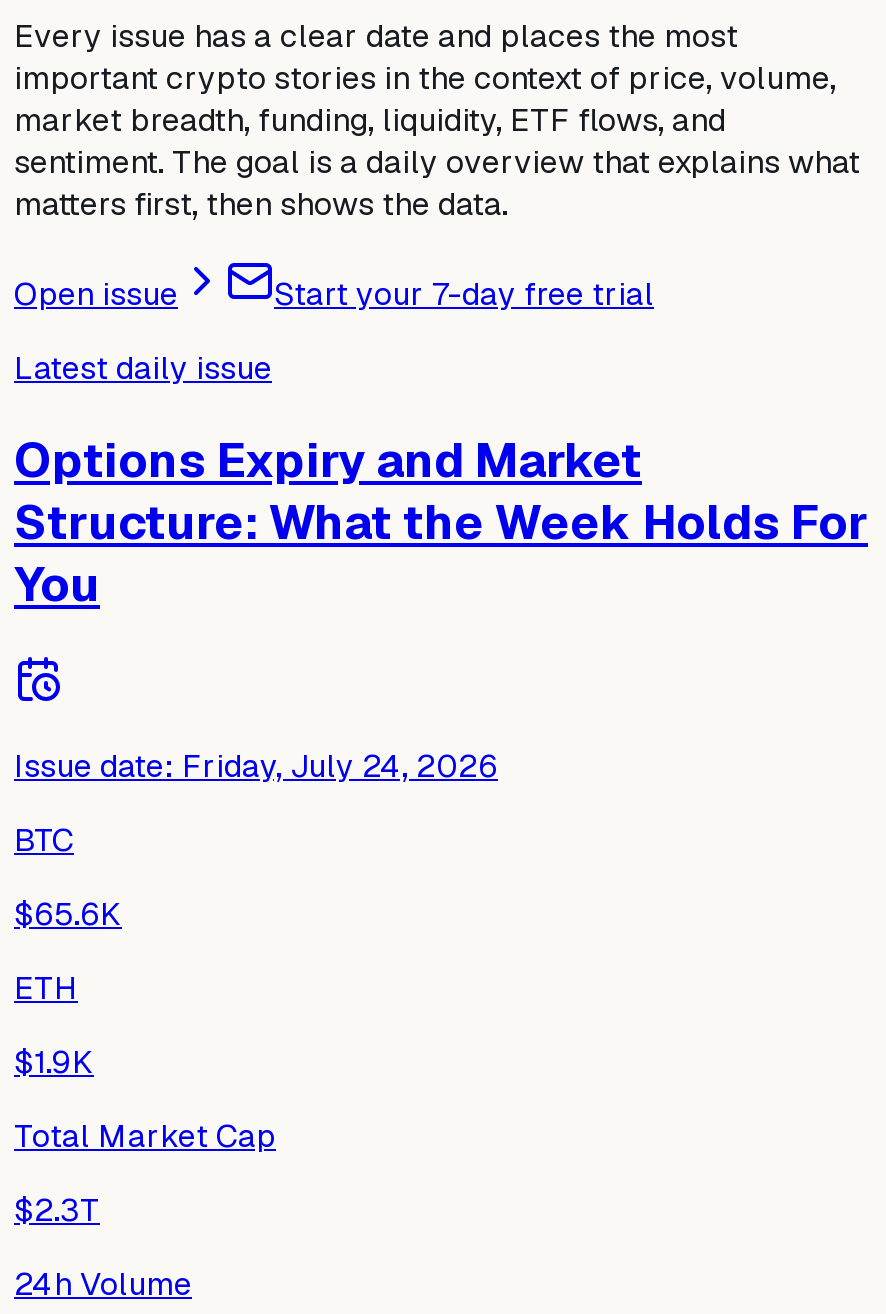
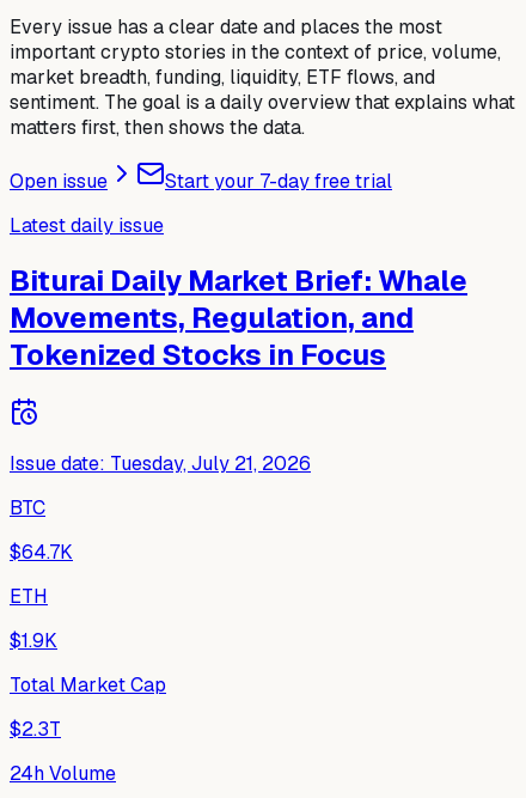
[14,428,868,614] Options Expiry and Market | Structure: What the Week Holds For | You -> [10,262,467,373] Biturai Daily Market Brief: Whale | Movements, Regulation, and | Tokenized Stocks in Focus
[14,744,498,786] Issue date: Friday, July 24, 2026 -> [10,451,311,476] Issue date: Tuesday, July 21, 2026
[14,892,122,934] $65.6K -> [10,539,73,564] $64.7K

